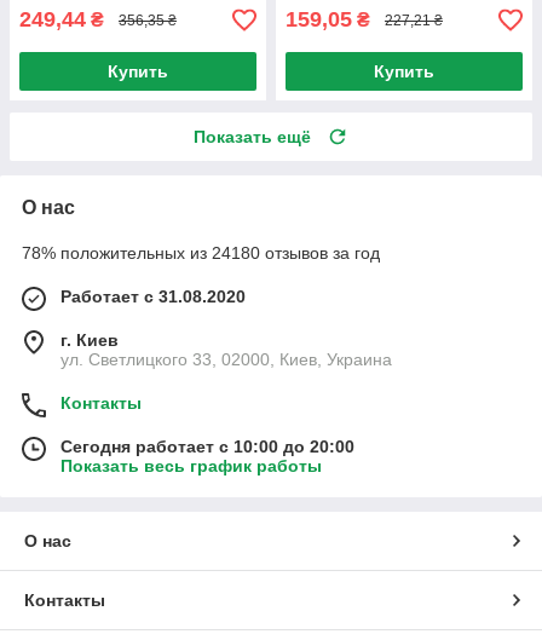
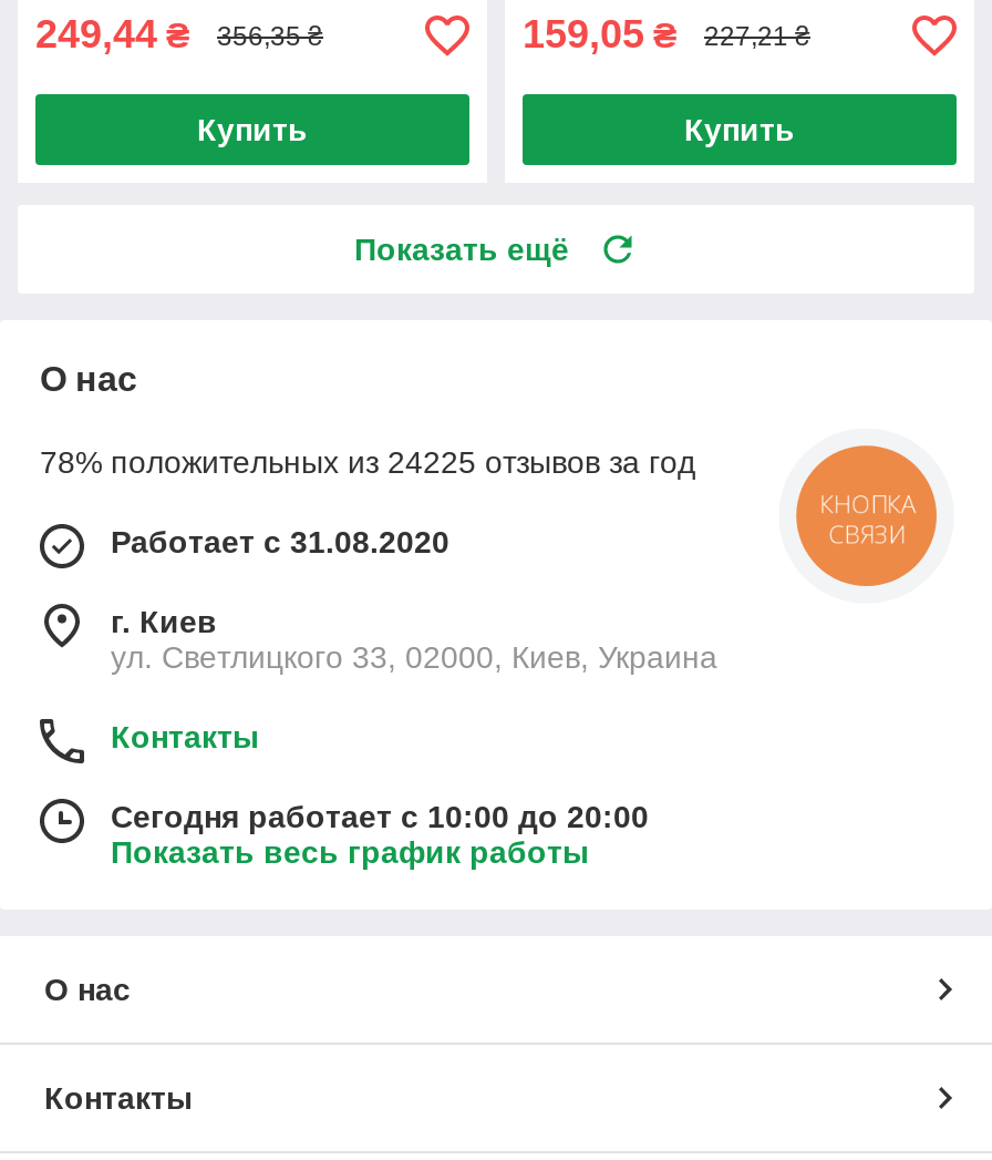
none -> [793,442,939,588] [image]
[22,244,380,263] 78% положительных из 24180 отзывов за год -> [40,445,695,481] 78% положительных из 24225 отзывов за год

